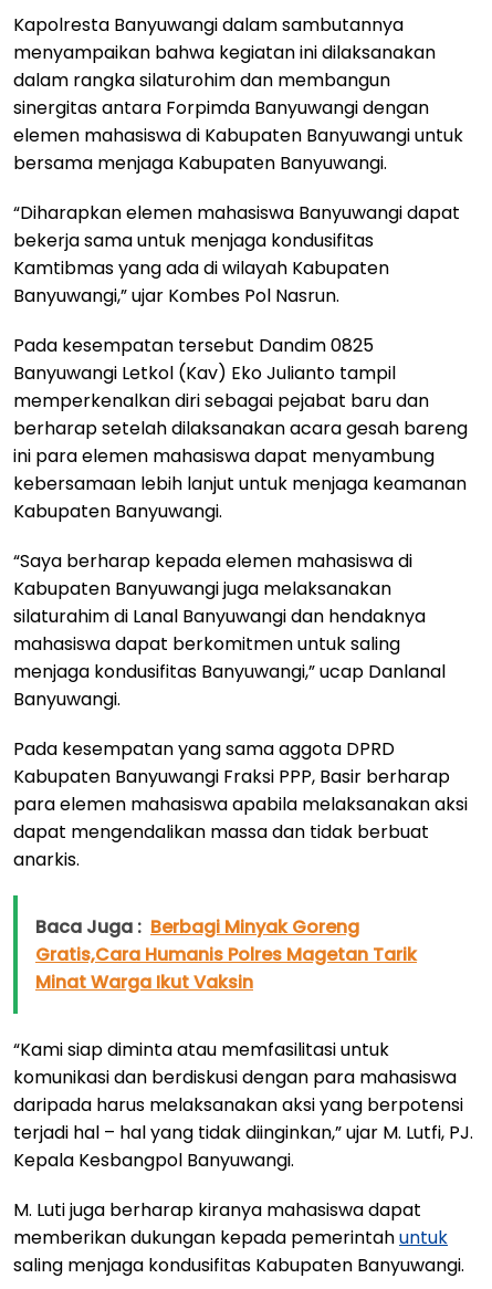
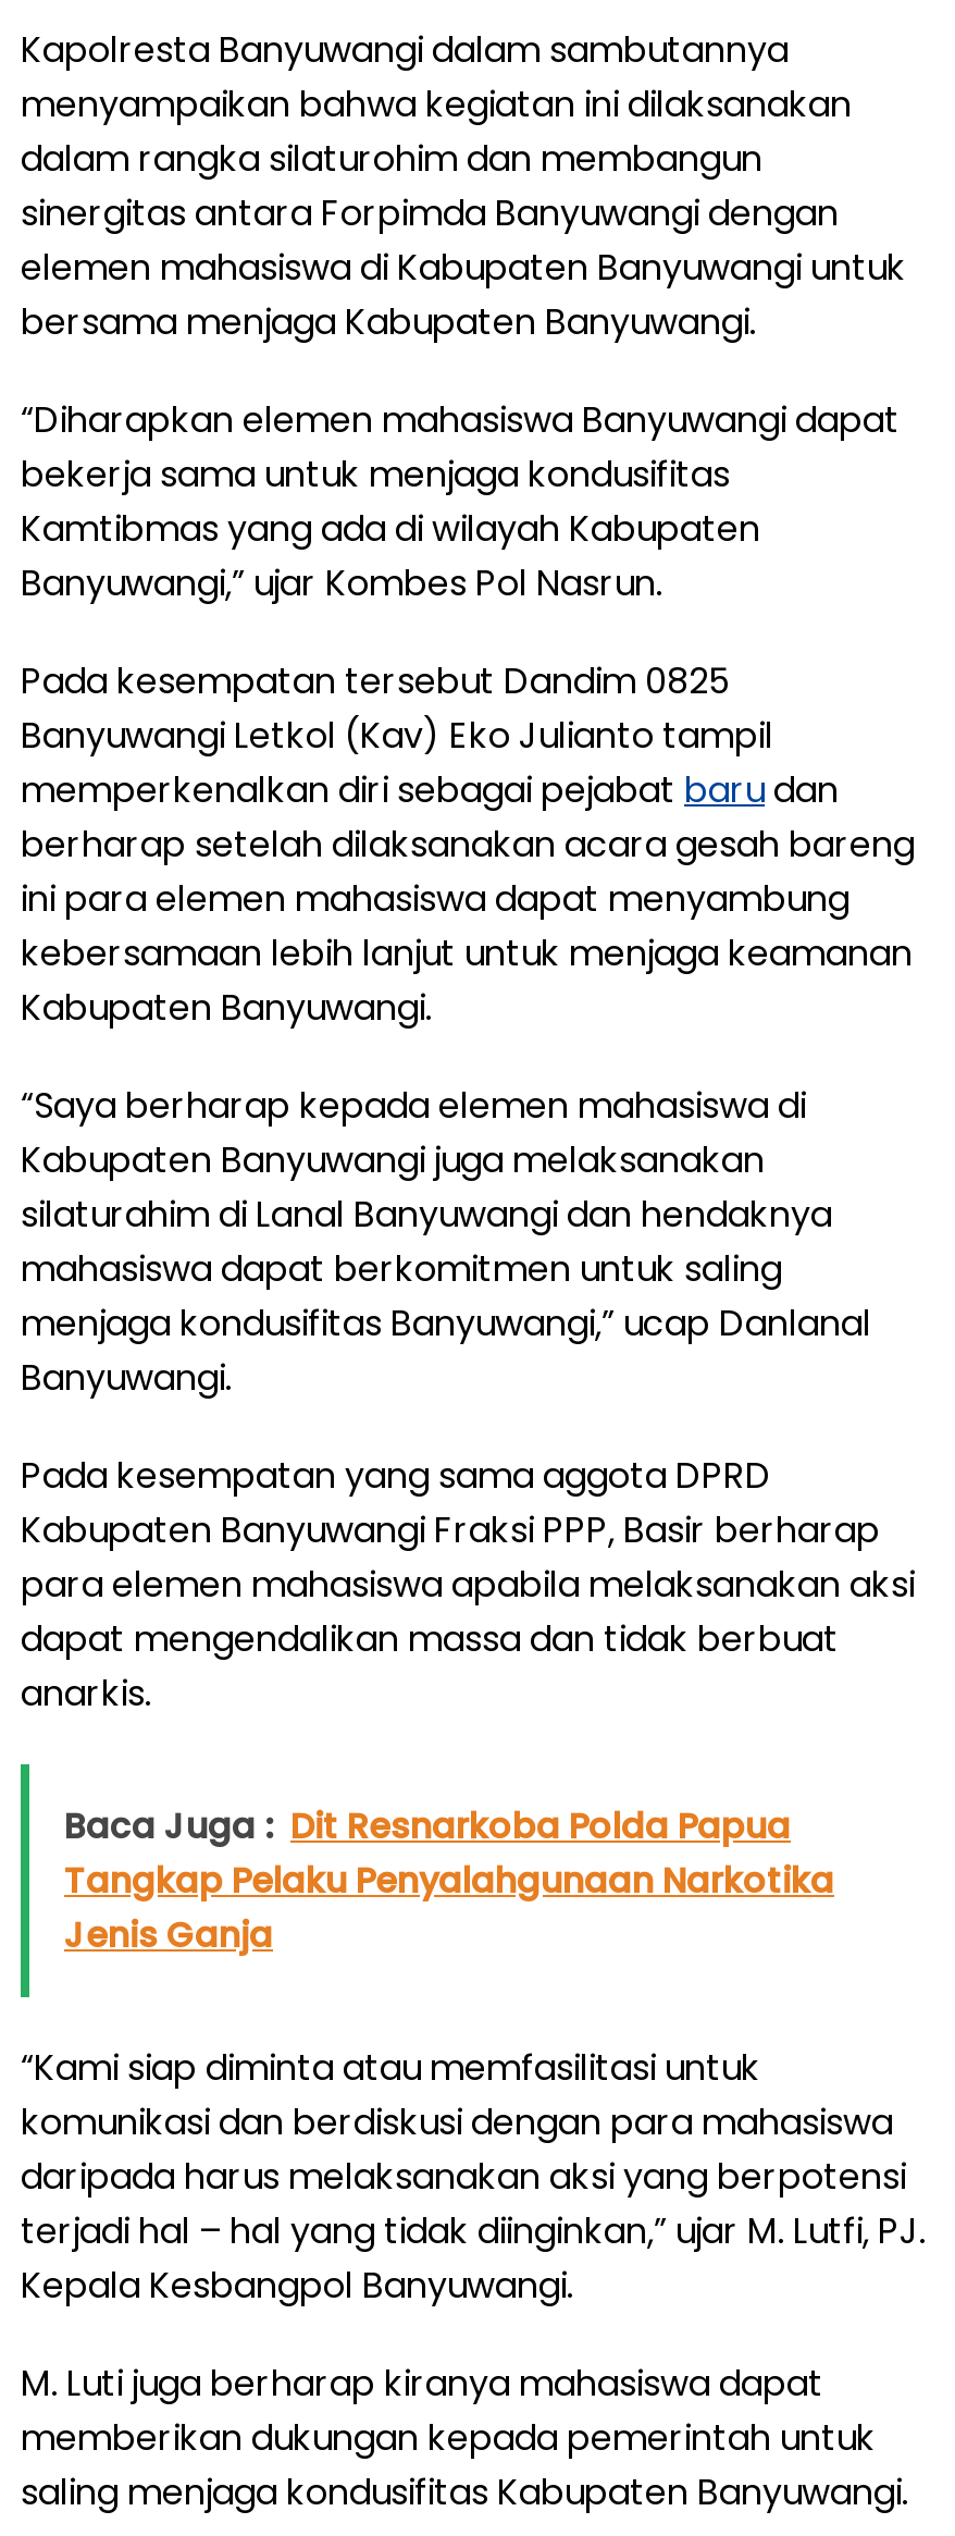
[35,914,417,995] Baca Juga : Berbagi Minyak Goreng | Gratis,Cara Humanis Polres Magetan Tarik | Minat Warga Ikut Vaksin -> [64,1802,834,1960] Baca Juga : Dit Resnarkoba Polda Papua | Tangkap Pelaku Penyalahgunaan Narkotika | Jenis Ganja

